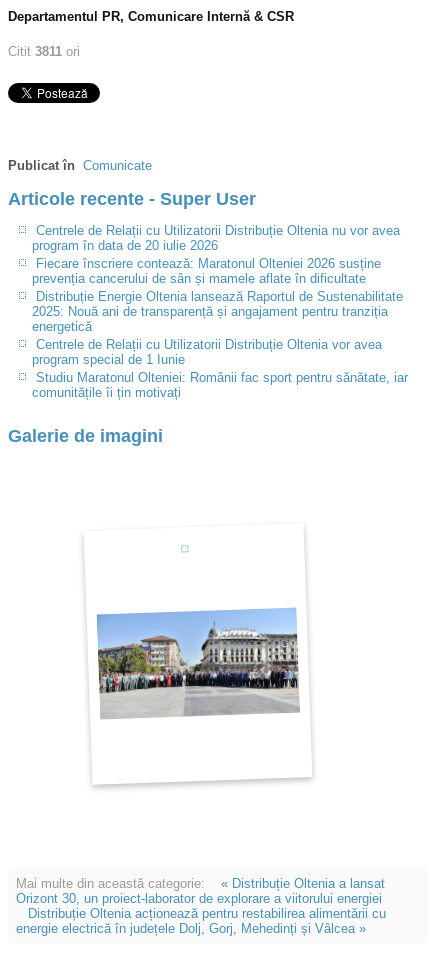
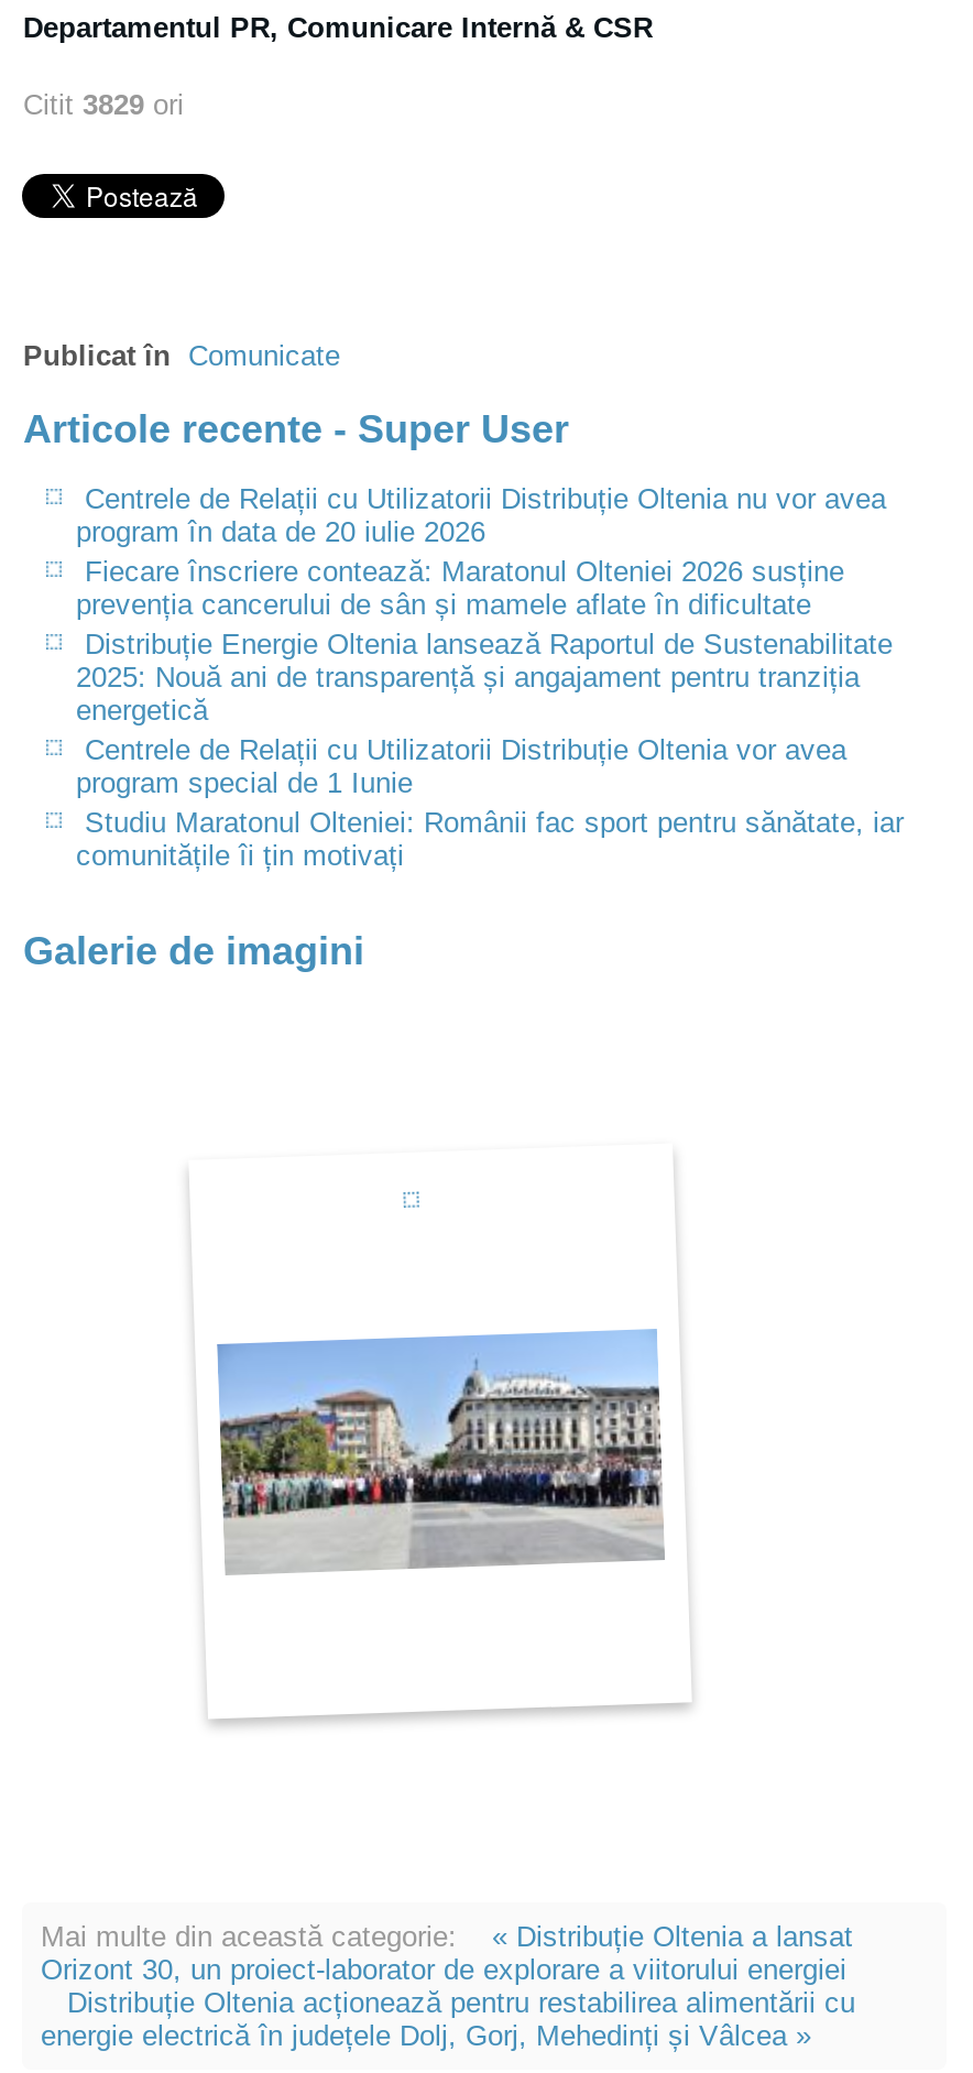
[8,44,80,59] Citit 3811 ori -> [23,87,184,120] Citit 3829 ori

